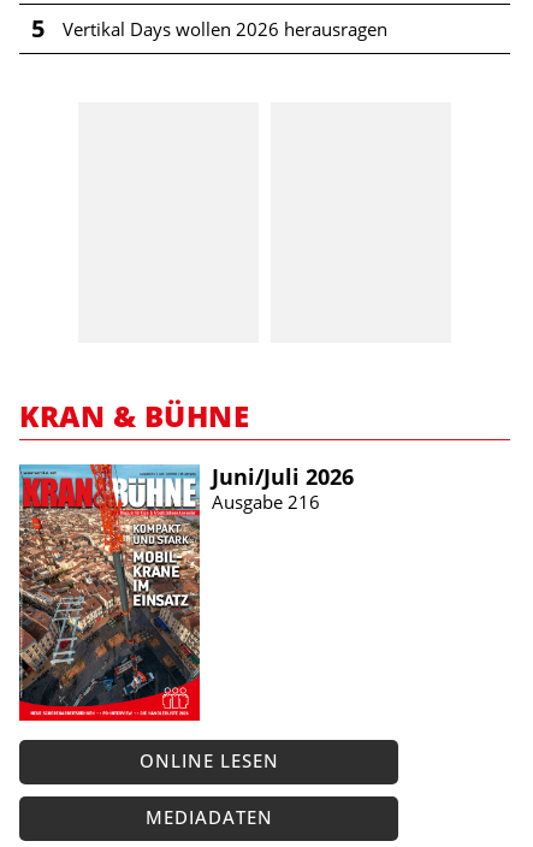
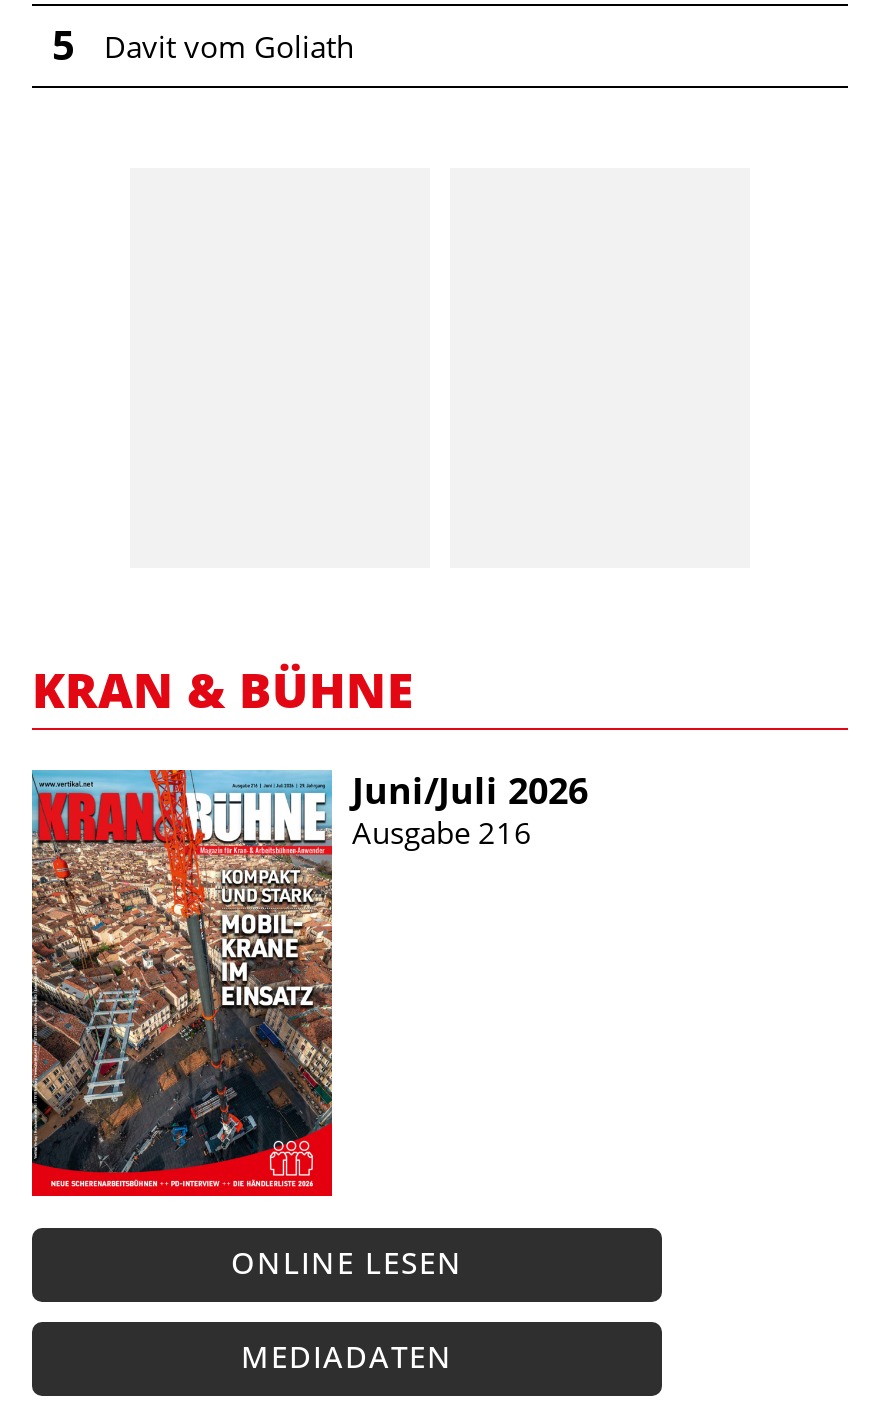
[63,17,387,41] Vertikal Days wollen 2026 herausragen -> [104,27,354,67] Davit vom Goliath

